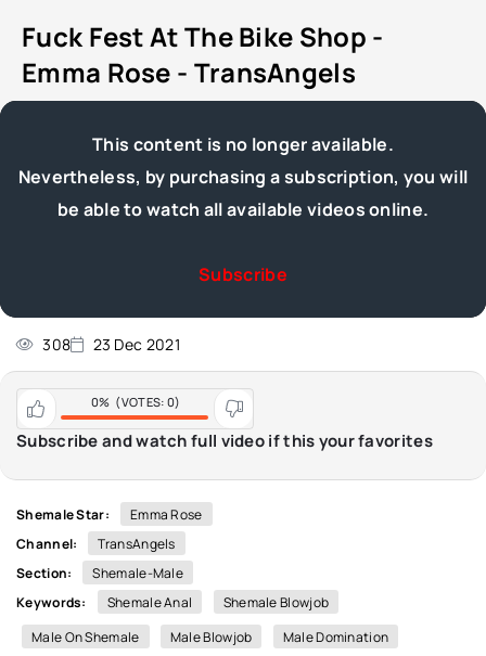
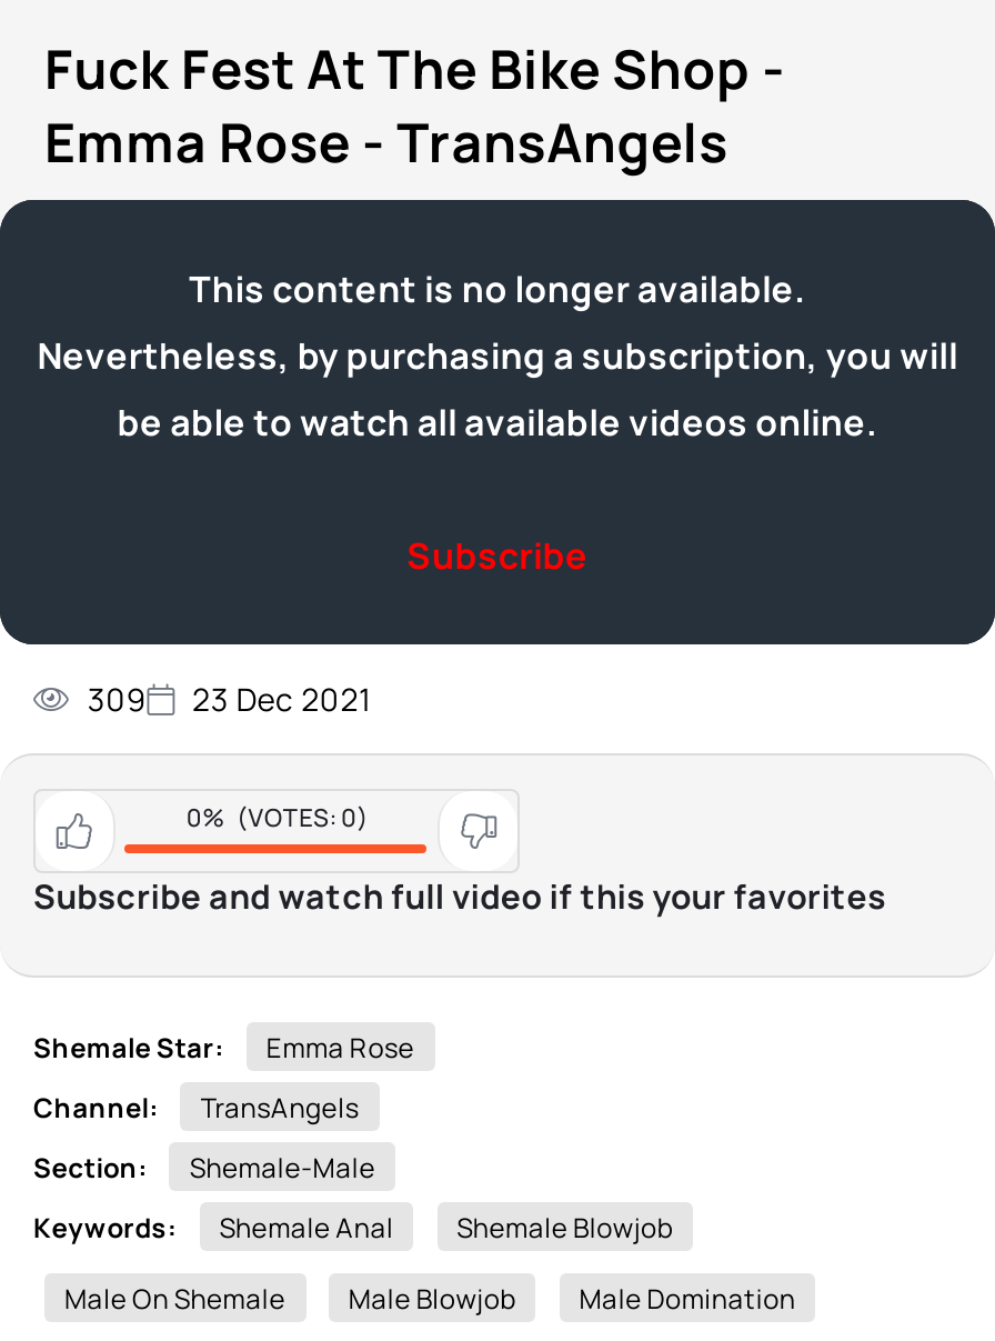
[43,334,180,355] 308 23 Dec 2021 -> [87,678,370,720] 309 23 Dec 2021

